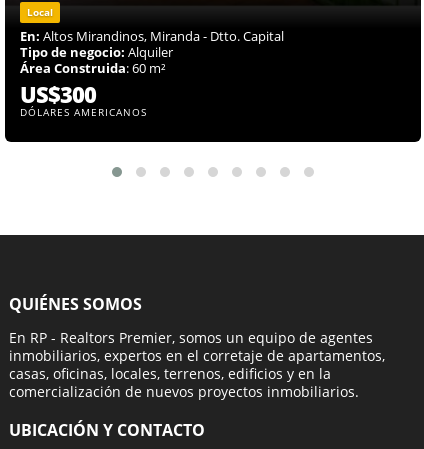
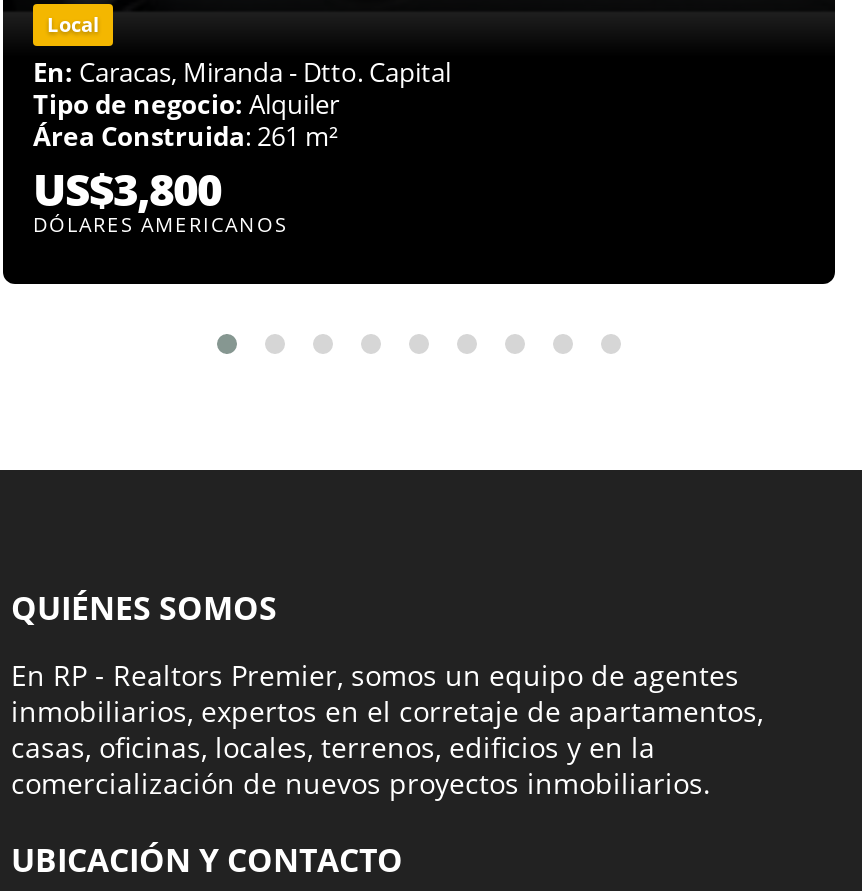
[20,27,284,45] En: Altos Mirandinos, Miranda - Dtto. Capital -> [33,54,451,90] En: Caracas, Miranda - Dtto. Capital
[20,59,166,109] Área Construida: 60 m² | US$300 -> [33,118,339,218] Área Construida: 261 m² | US$3,800

